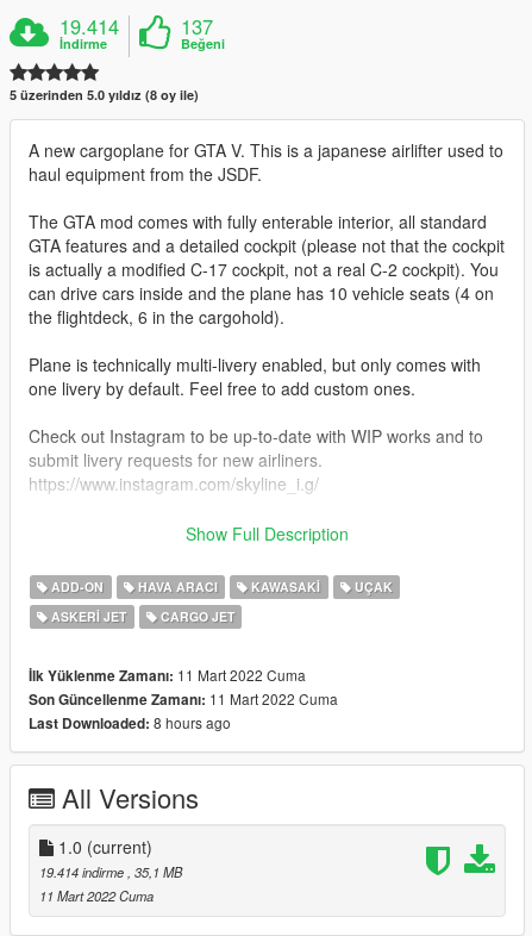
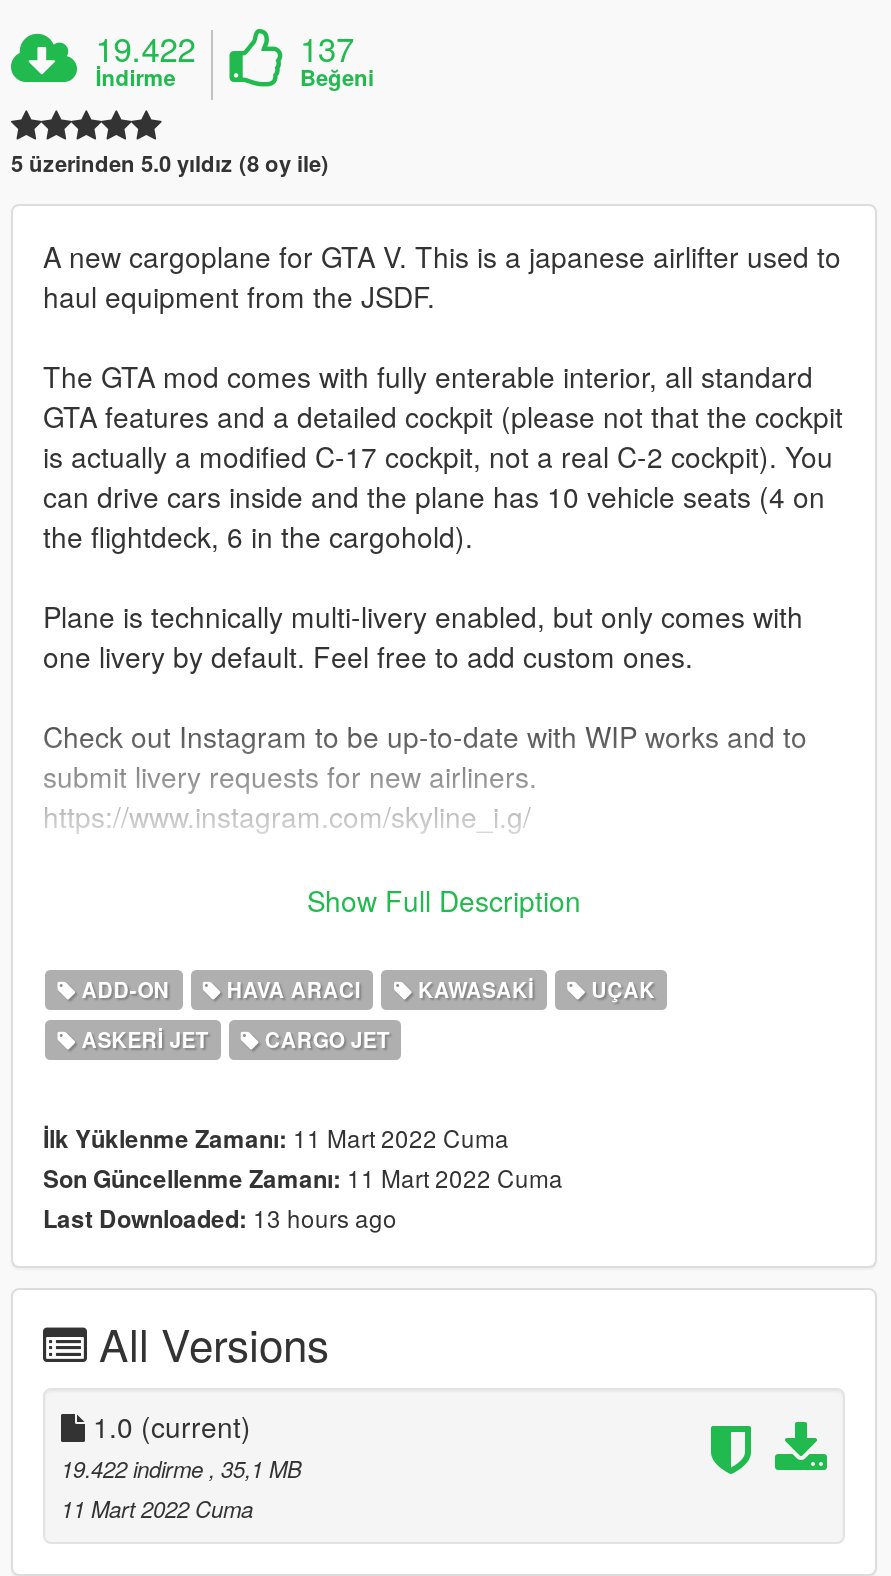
[60,12,119,40] 19.414 -> [95,24,195,72] 19.422
[29,712,231,733] Last Downloaded: 8 hours ago -> [43,1200,397,1236] Last Downloaded: 13 hours ago
[39,862,182,881] 19.414 indirme, 35,1 MB -> [61,1452,301,1484] 19.422 indirme, 35,1 MB

